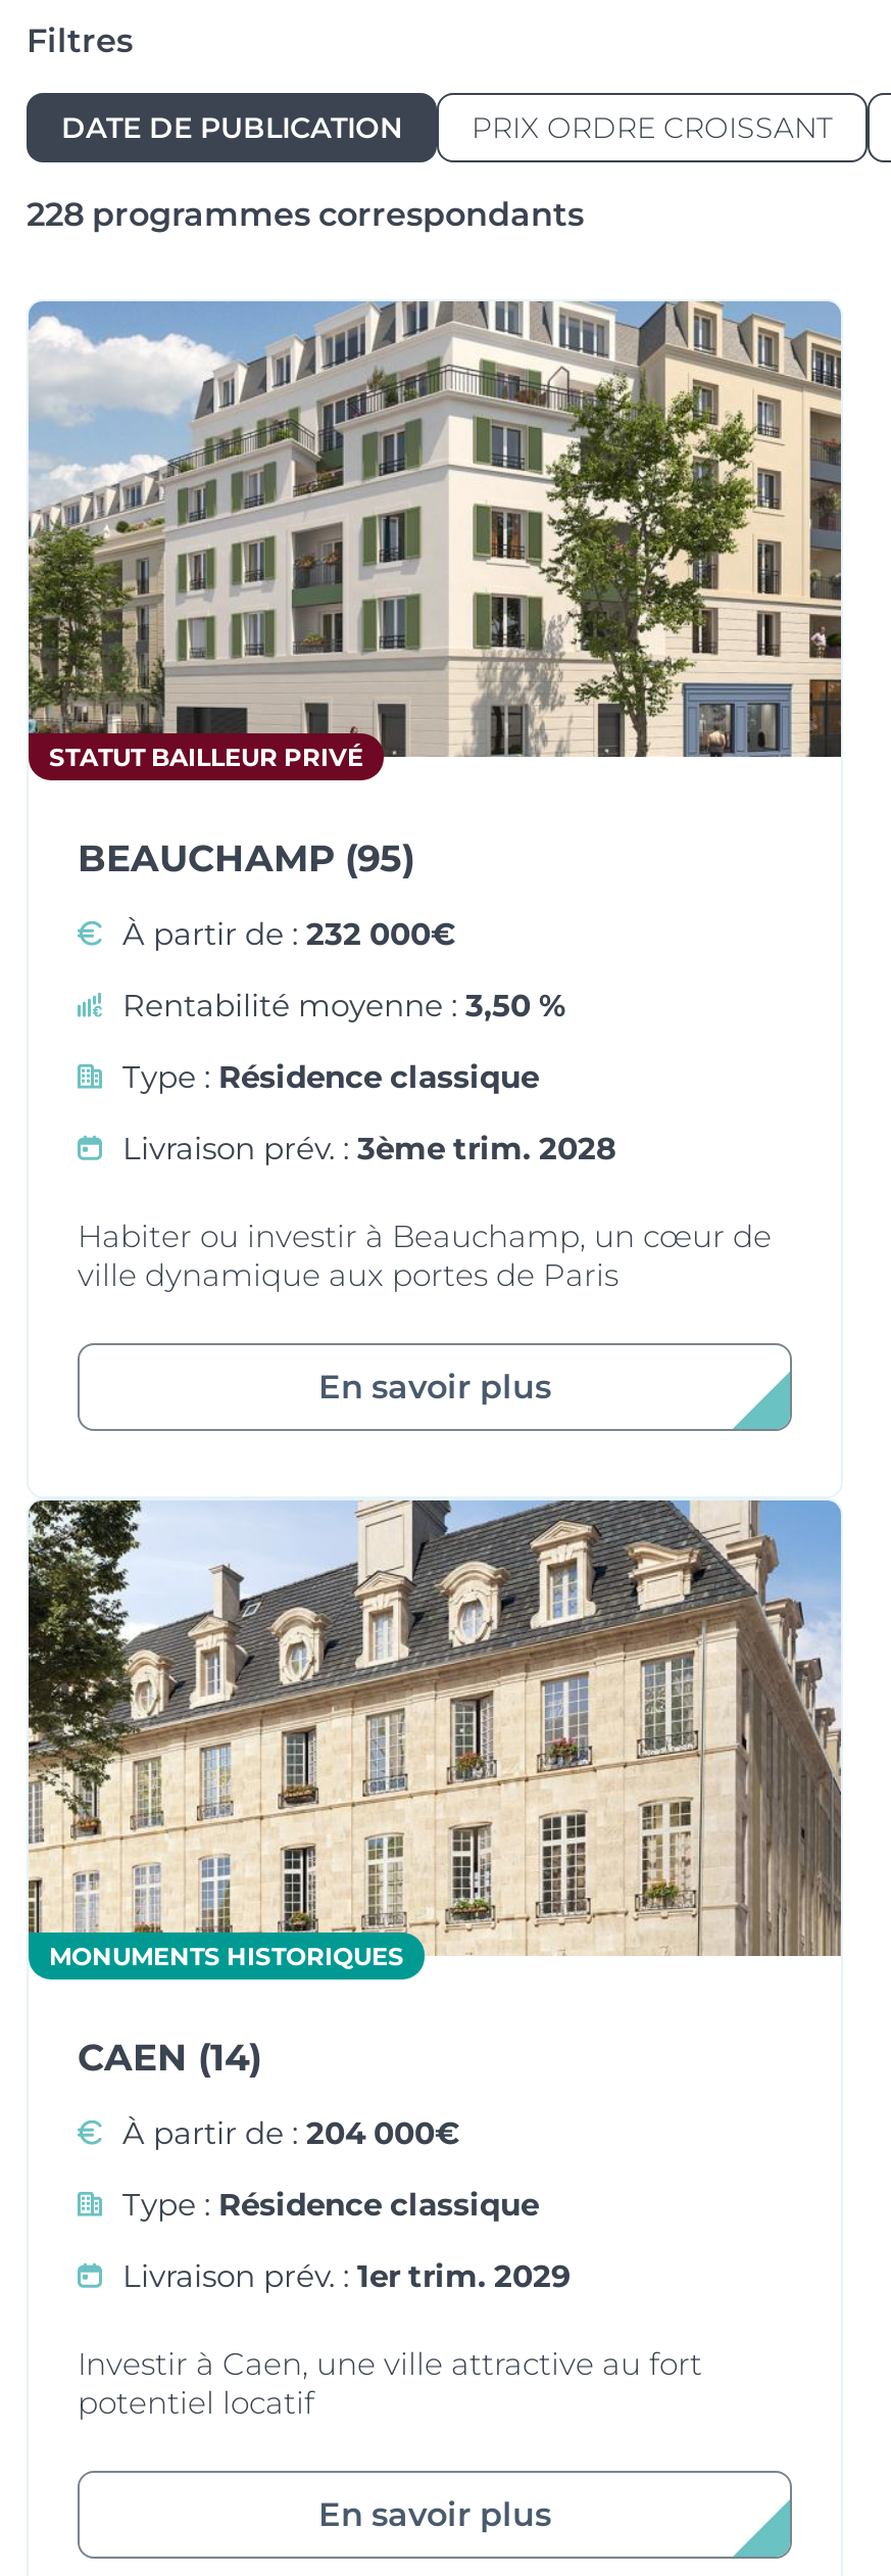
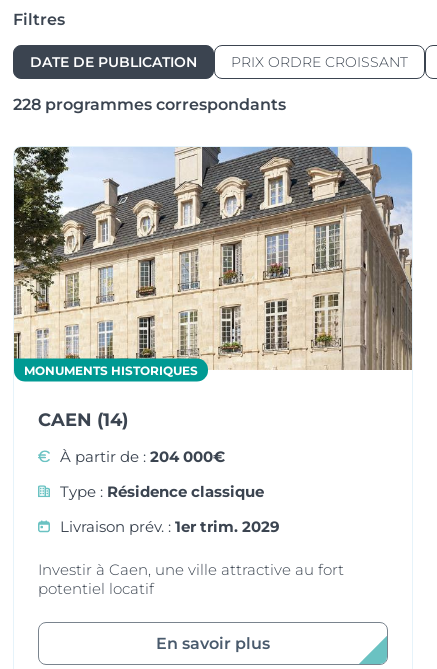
[27,299,843,1406] [image] | STATUT BAILLEUR PRIVÉ | BEAUCHAMP (95) | À partir de : 232 000€ | Rentabilité moyenne : 3,50 % | Type : Résidence classique | Livraison prév. : 3ème trim. 2028 | Habiter ou investir à Beauchamp, un cœur de | ville dynamique aux portes de Paris | En savoir plus -> none

